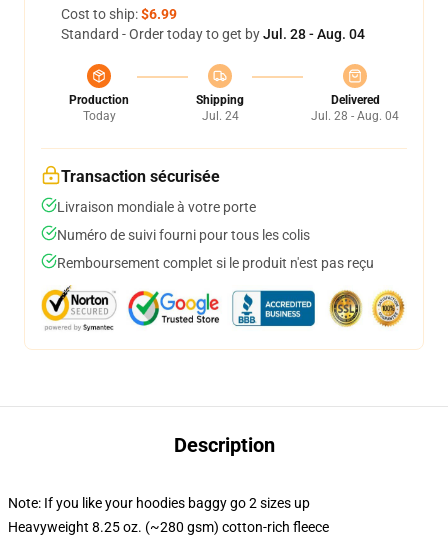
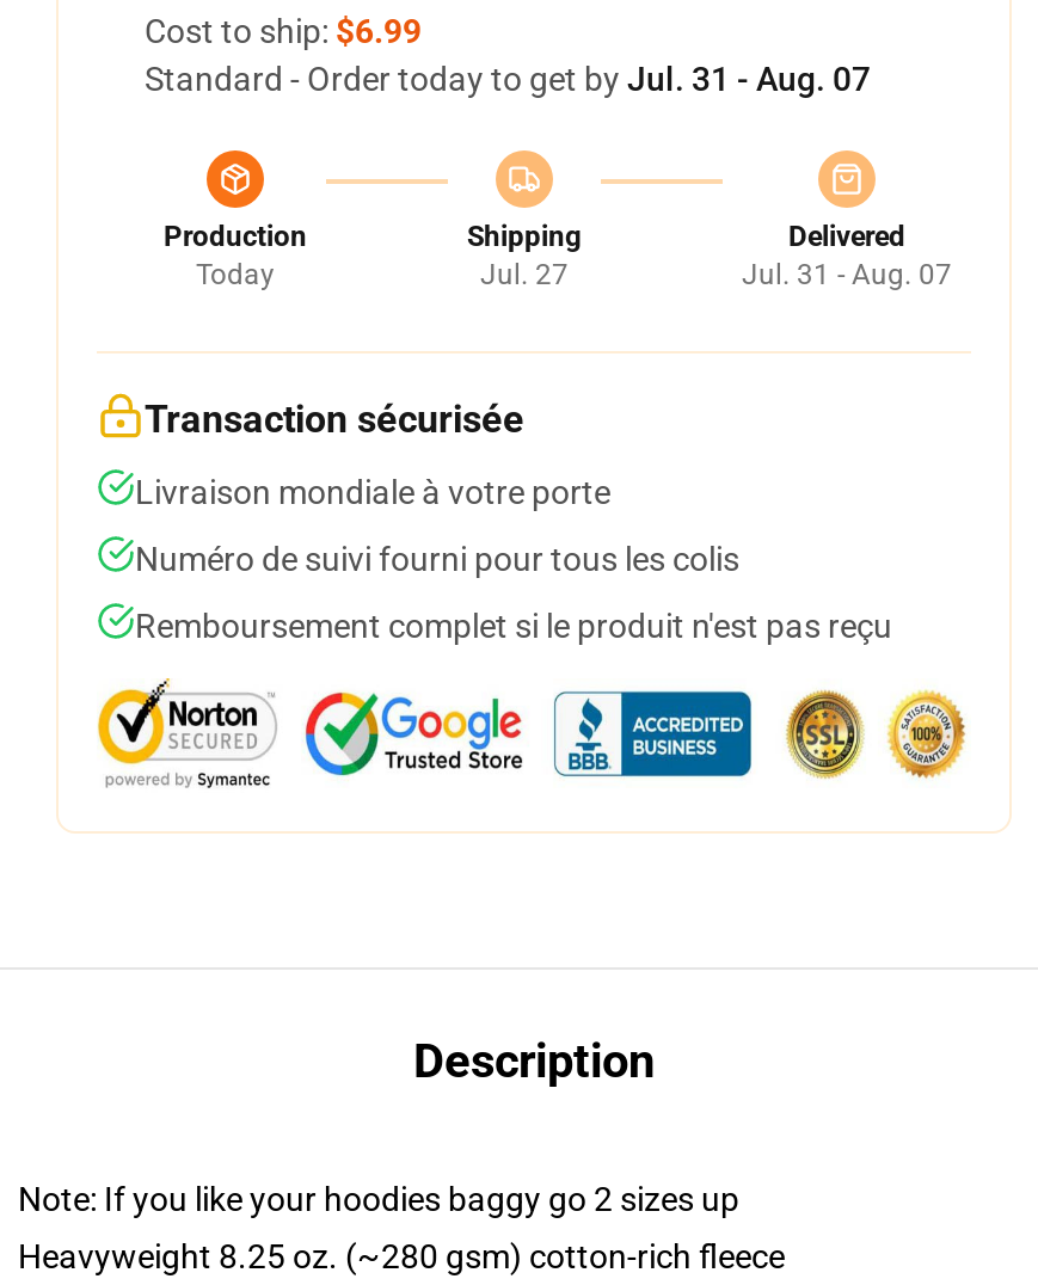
[61,26,365,42] Standard - Order today to get by Jul. 28 - Aug. 04 -> [145,60,871,98] Standard - Order today to get by Jul. 31 - Aug. 07
[201,109,238,123] Jul. 24 -> [480,258,569,291] Jul. 27
[311,109,399,123] Jul. 28 - Aug. 04 -> [742,258,952,291] Jul. 31 - Aug. 07

